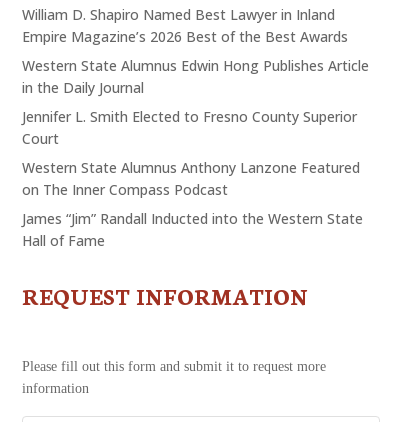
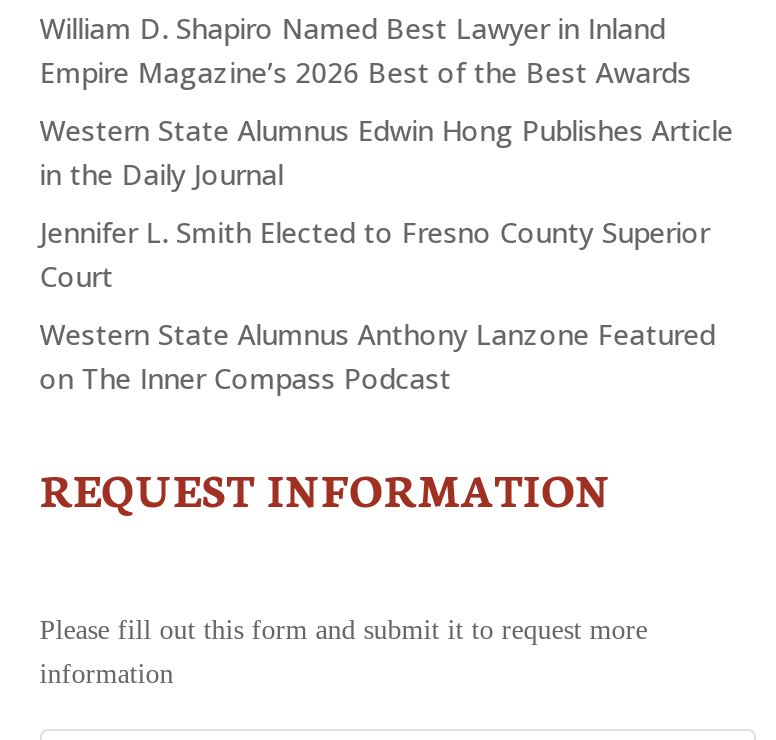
[22,209,363,250] James “Jim” Randall Inducted into the Western State | Hall of Fame -> none

